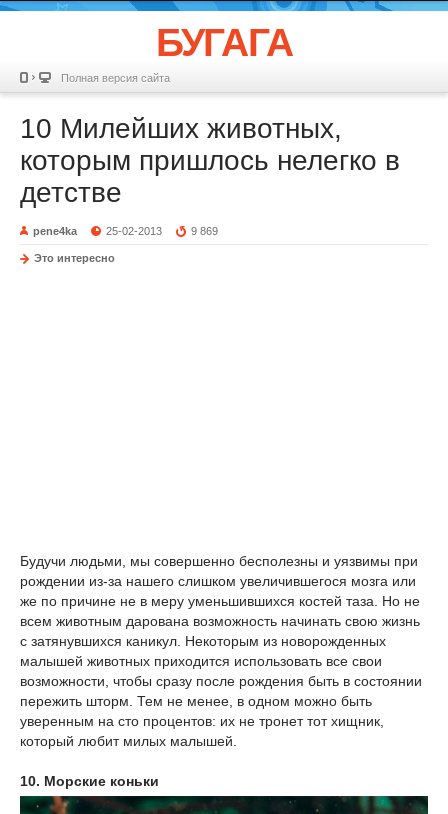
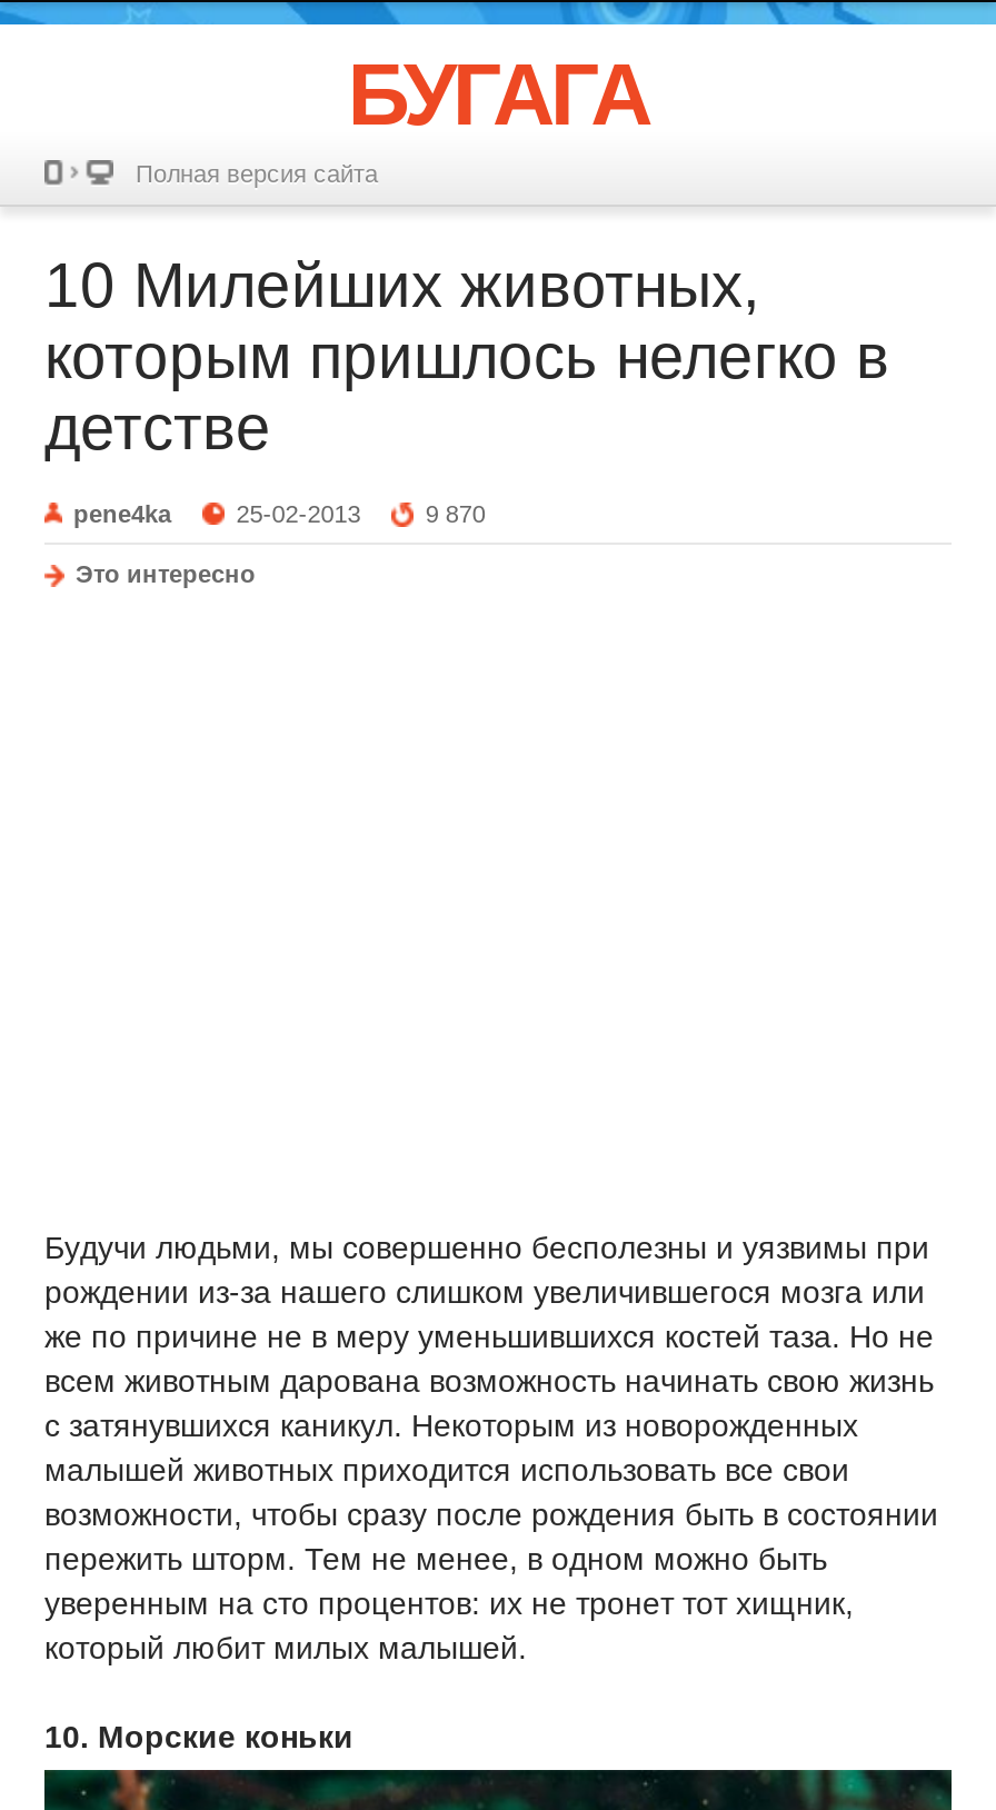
[191,225,218,237] 9 869 -> [426,500,486,527] 9 870

